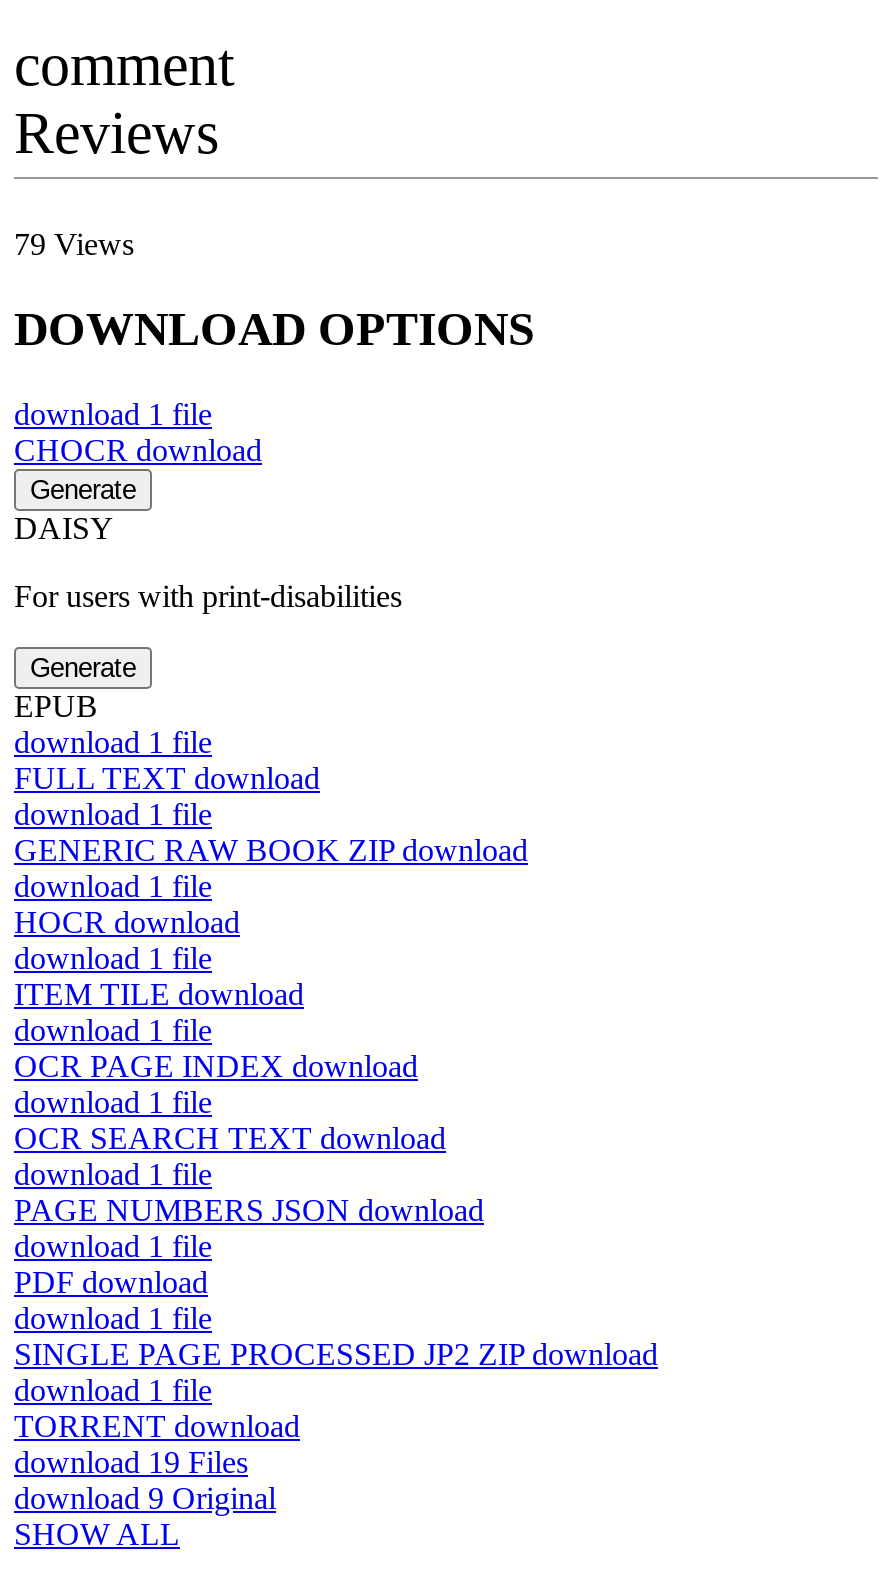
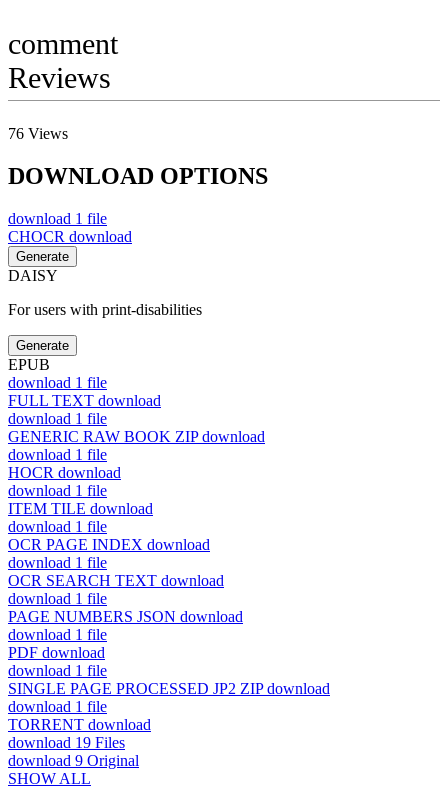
[14,228,134,262] 79 Views -> [8,125,68,142] 76 Views

